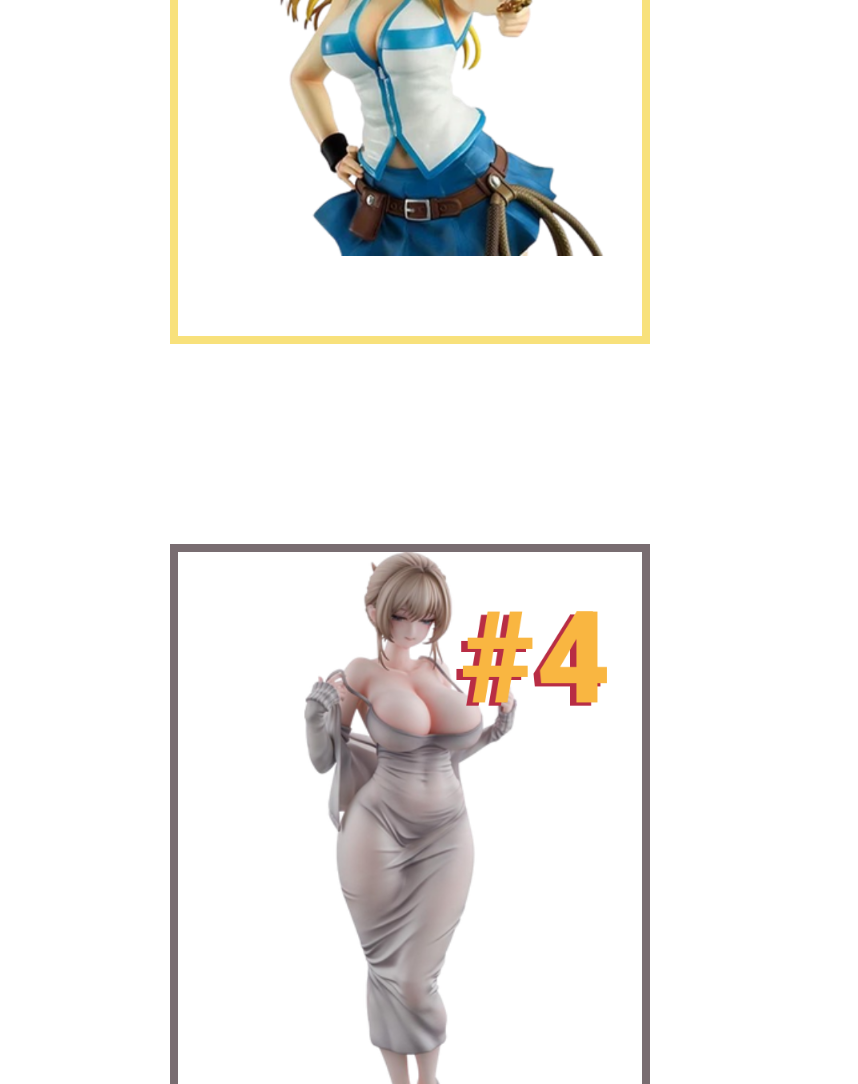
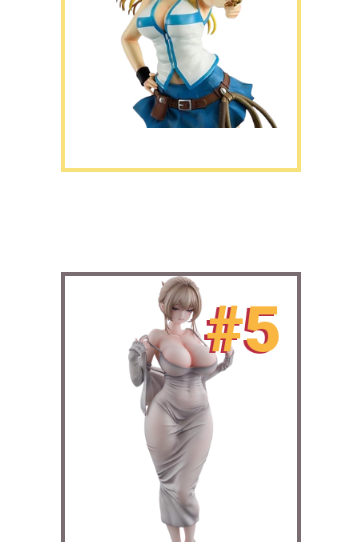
[461,585,610,735] #4 -> [207,292,281,367] #5

